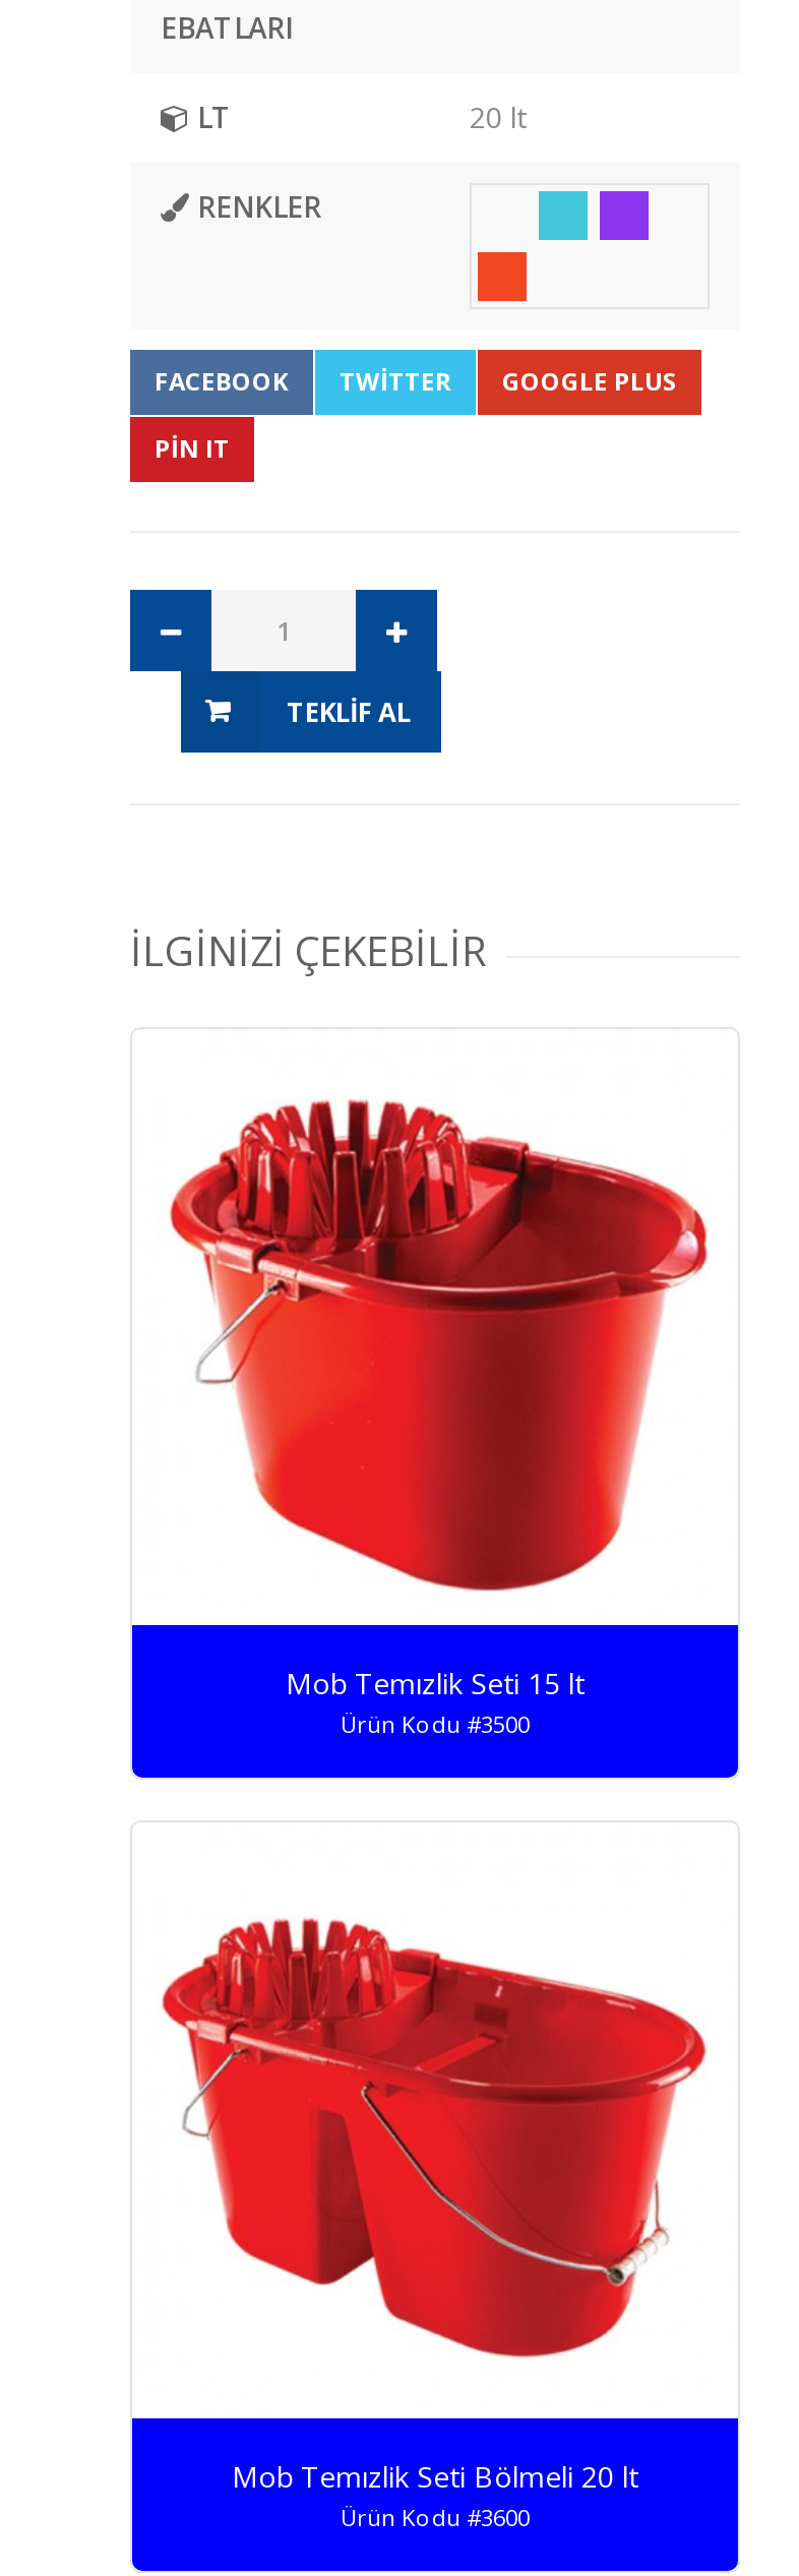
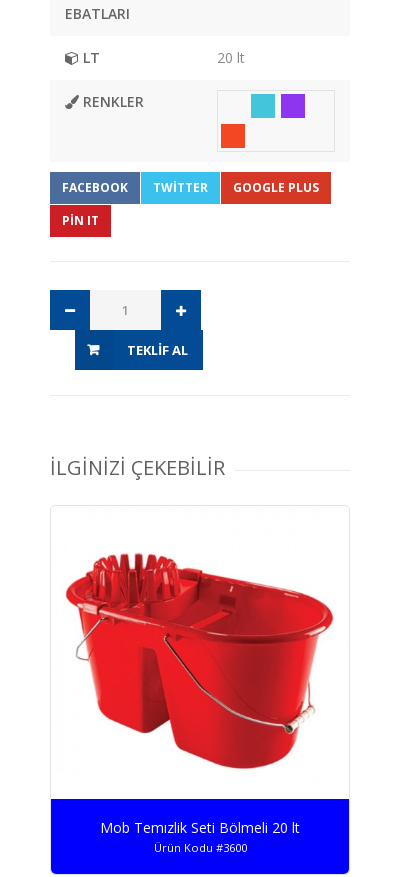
[163,1098,708,1740] [image] | Mob Temızlik Seti 15 lt | Ürün Kodu #3500 -> none

